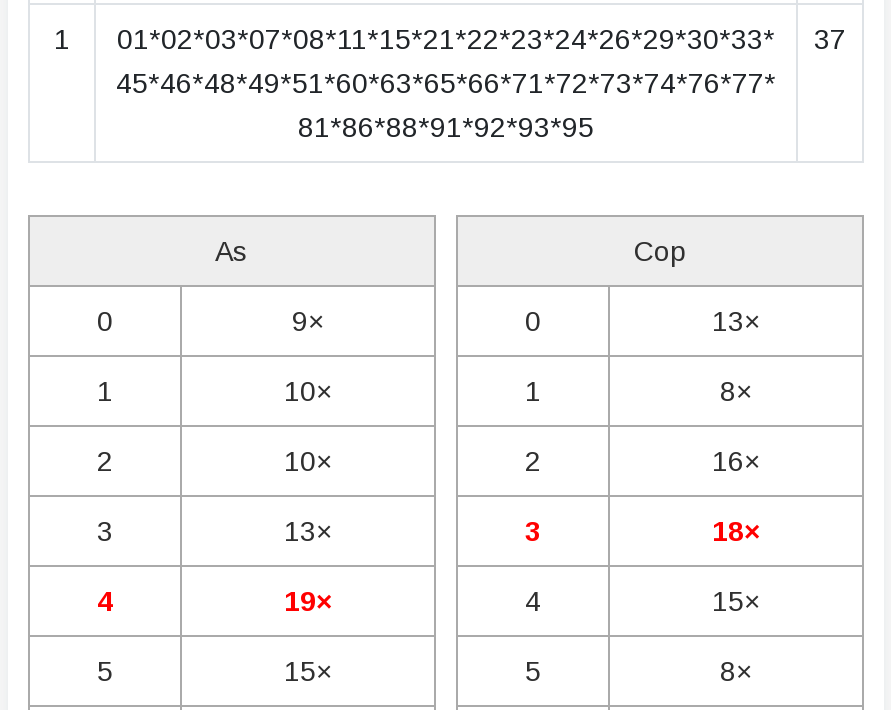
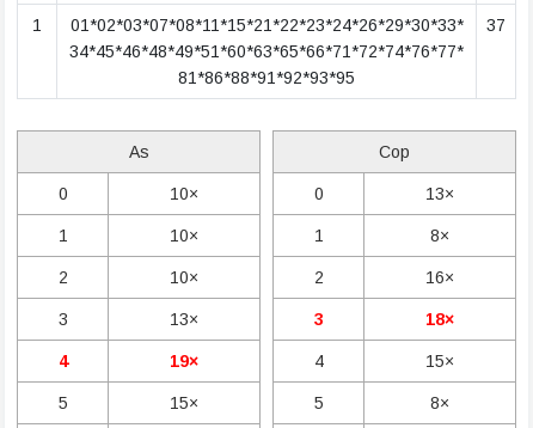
[116,67,776,99] 45*46*48*49*51*60*63*65*66*71*72*73*74*76*77* -> [69,42,464,61] 34*45*46*48*49*51*60*63*65*66*71*72*74*76*77*
[292,305,324,337] 9× -> [170,184,198,203] 10×

